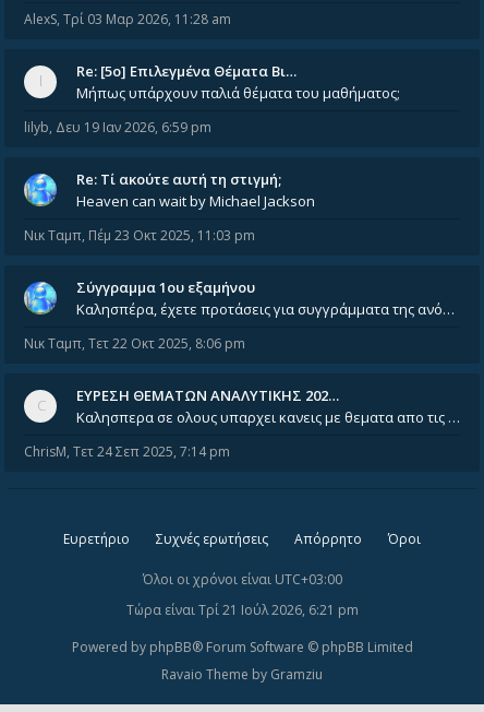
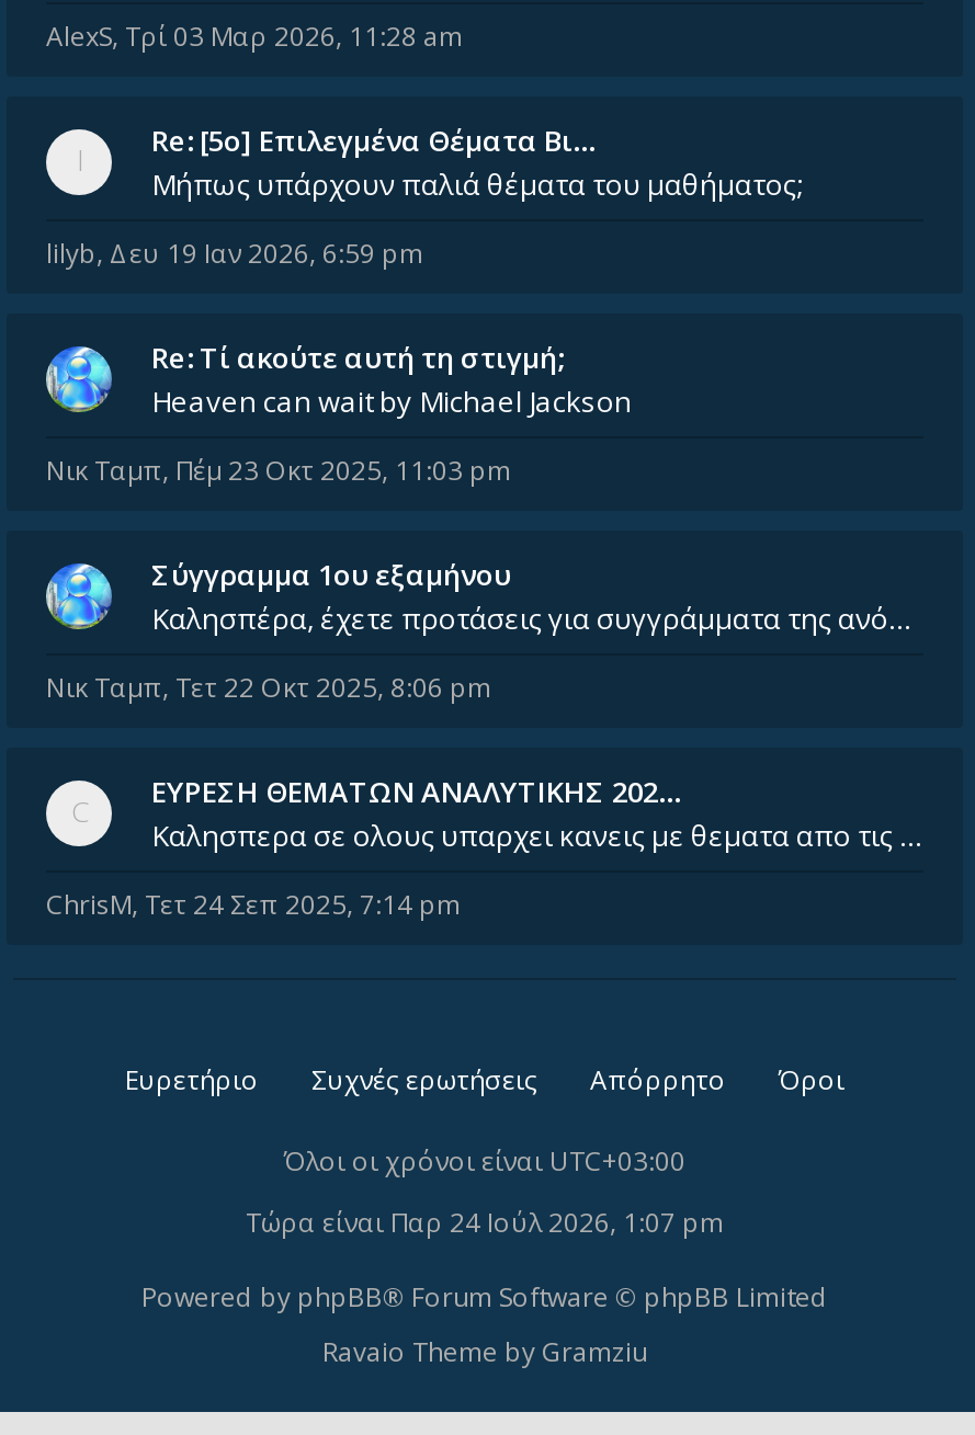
[126,601,358,619] Τώρα είναι Τρί 21 Ιούλ 2026, 6:21 pm -> [246,1204,724,1241] Τώρα είναι Παρ 24 Ιούλ 2026, 1:07 pm

